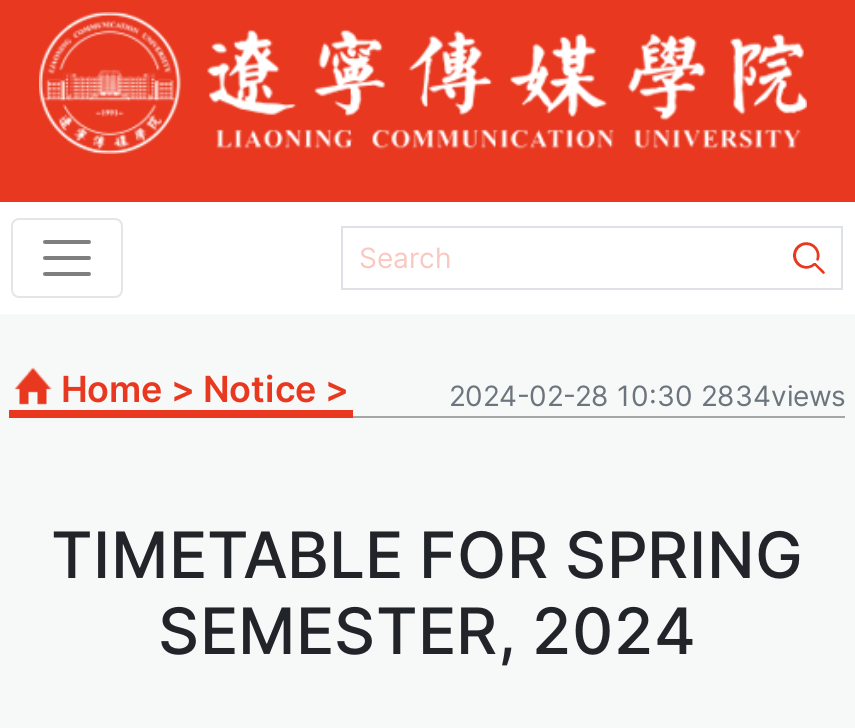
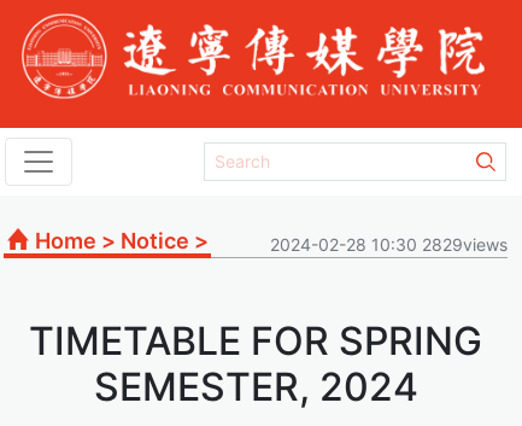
[449,377,845,411] 2024-02-28 10:30 2834views -> [270,234,508,254] 2024-02-28 10:30 2829views

